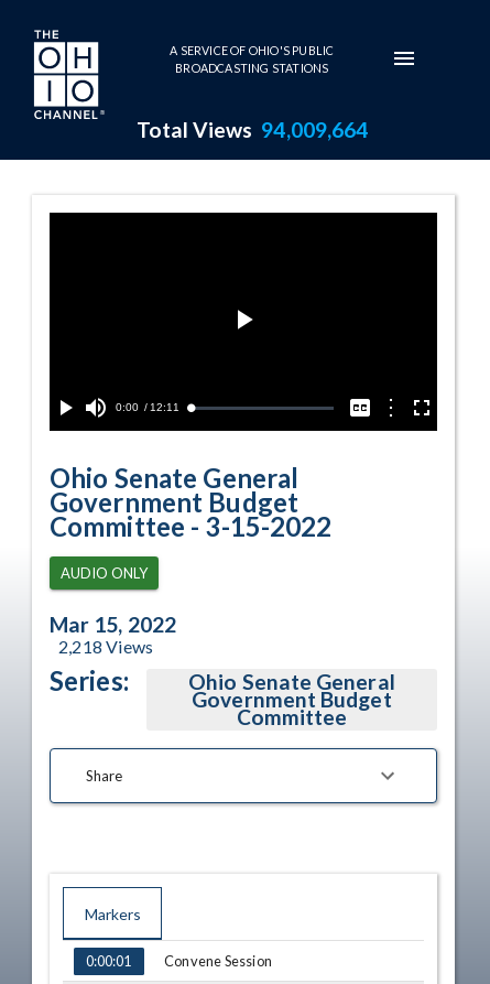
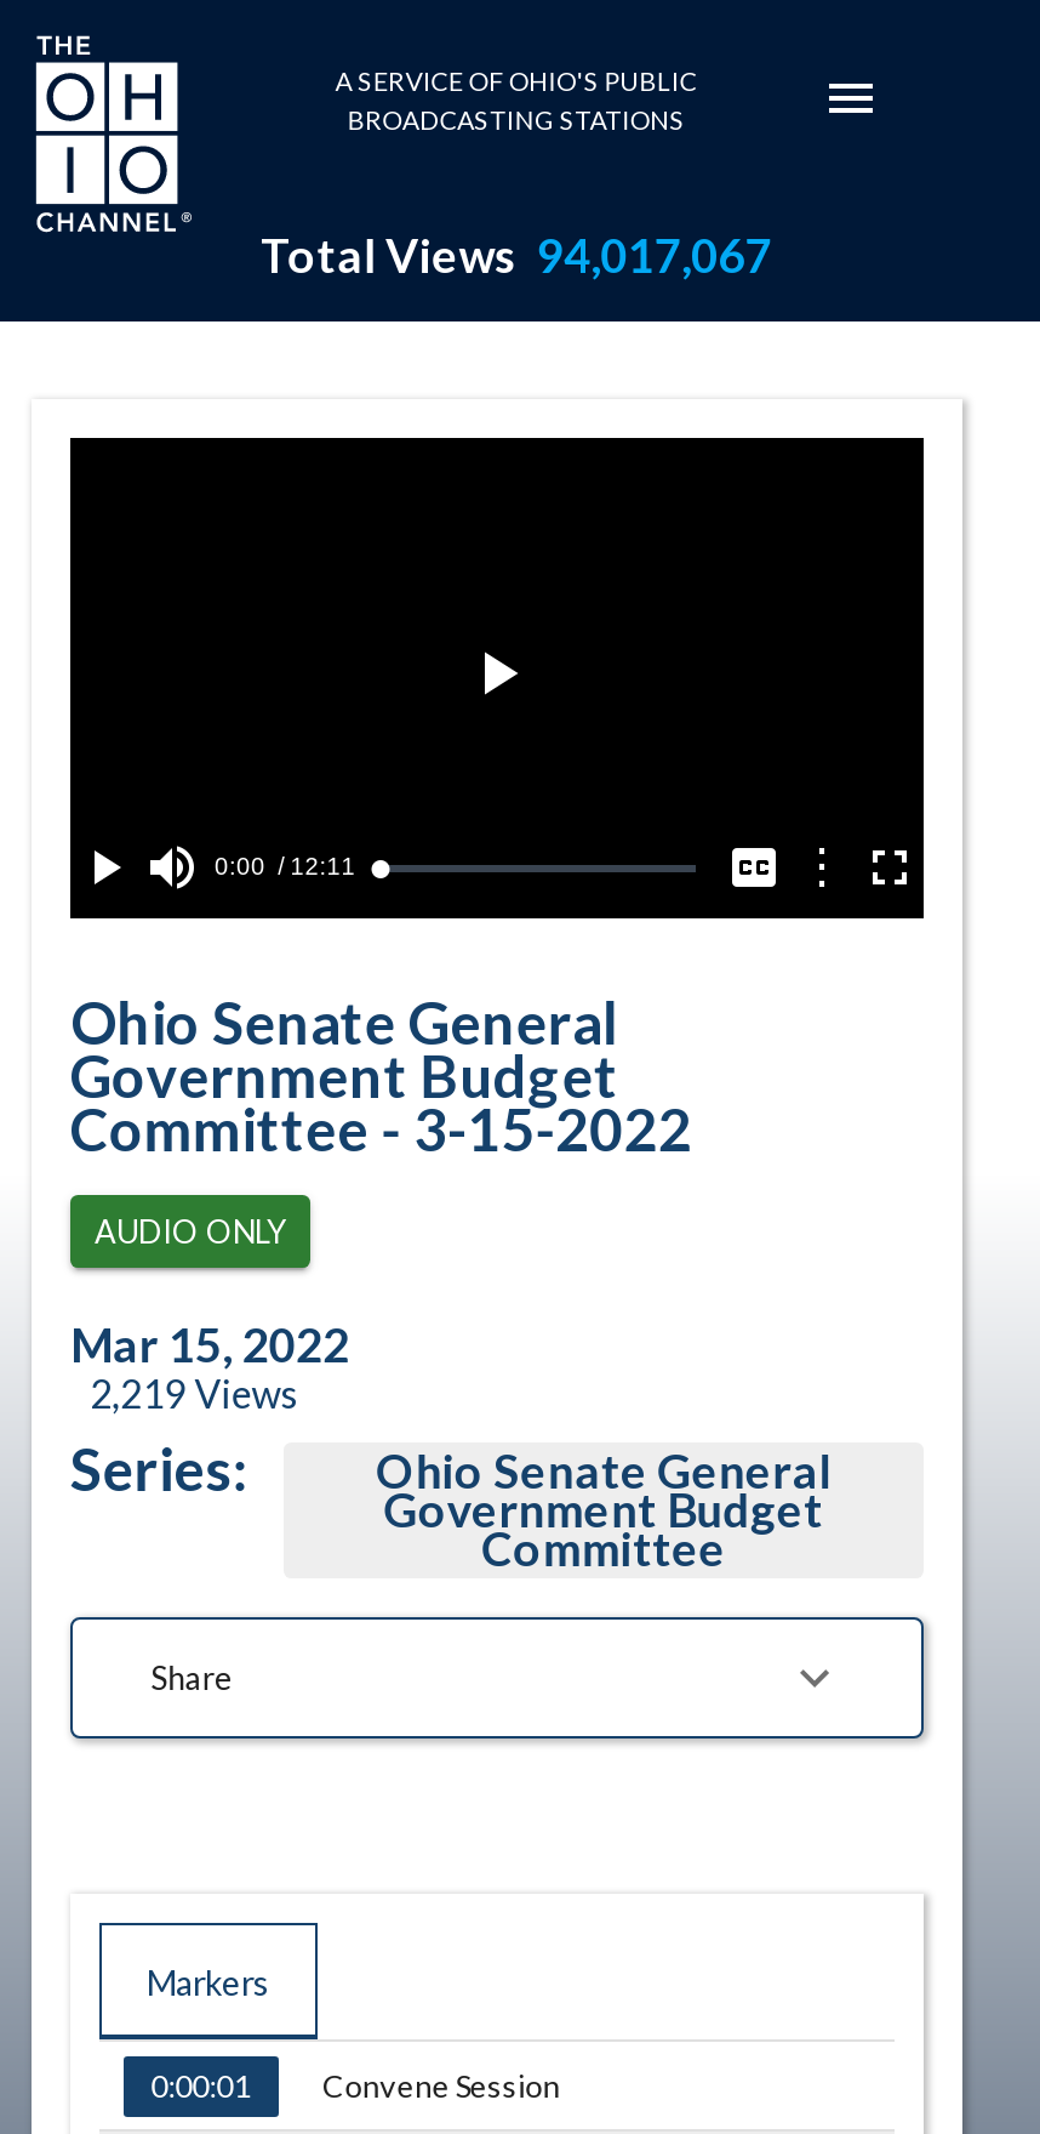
[136,117,368,142] Total Views 94,009,664 -> [261,227,771,283] Total Views 94,017,067
[58,636,153,657] 2,218 Views -> [90,1370,299,1416] 2,219 Views

